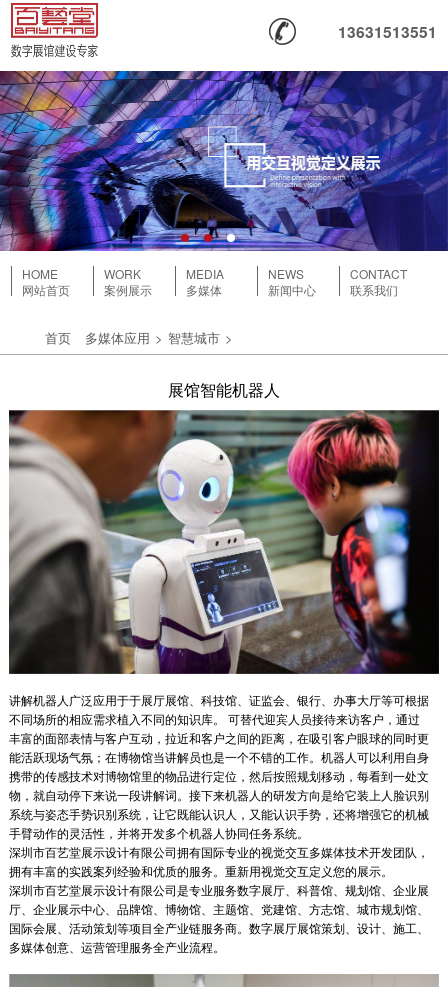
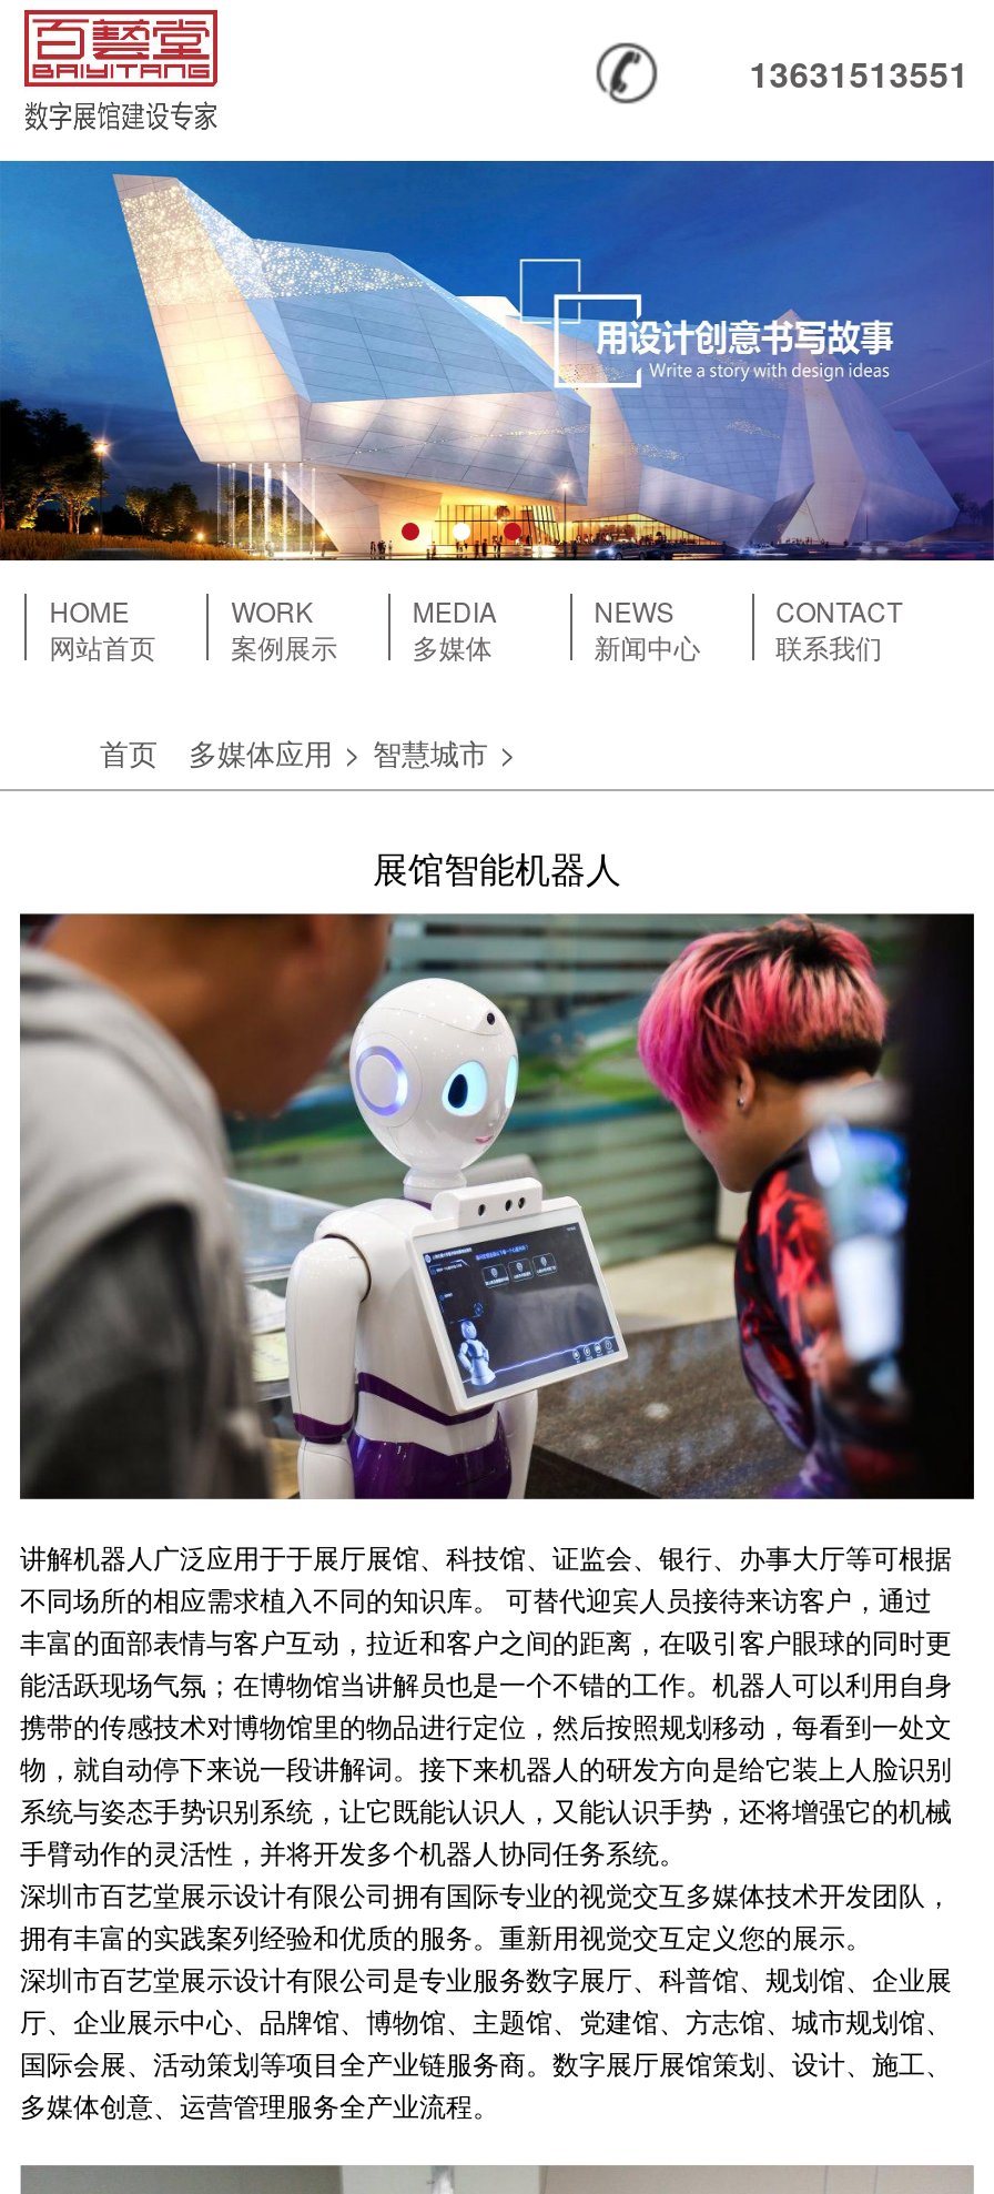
[3,70,445,252] [image] -> [7,159,987,563] [image]

